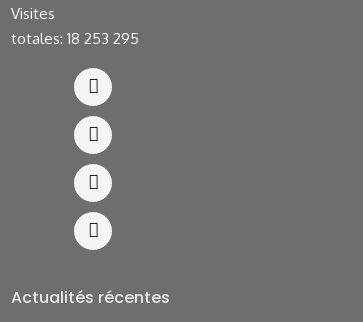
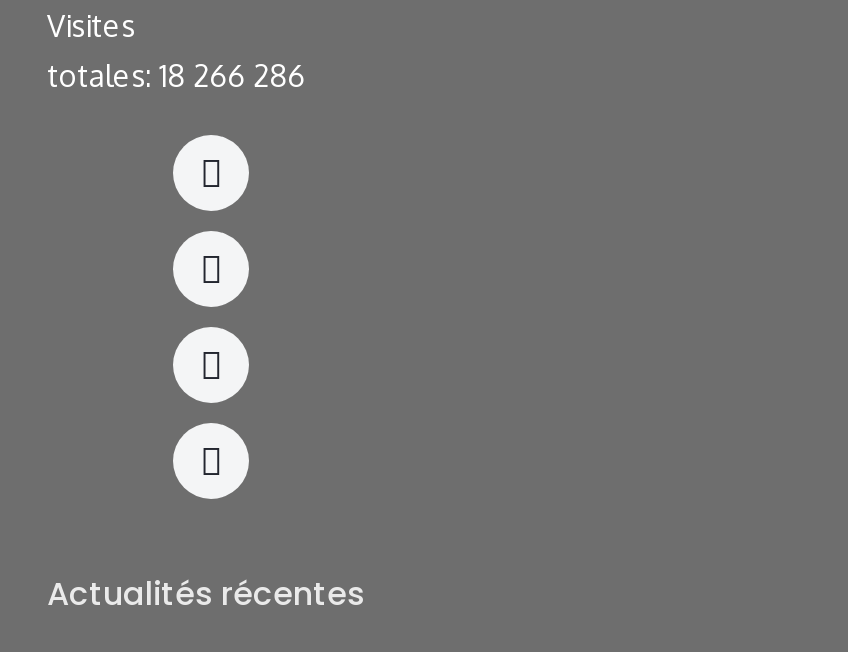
[11,29,139,48] totales: 18 253 295 -> [47,57,305,95] totales: 18 266 286

